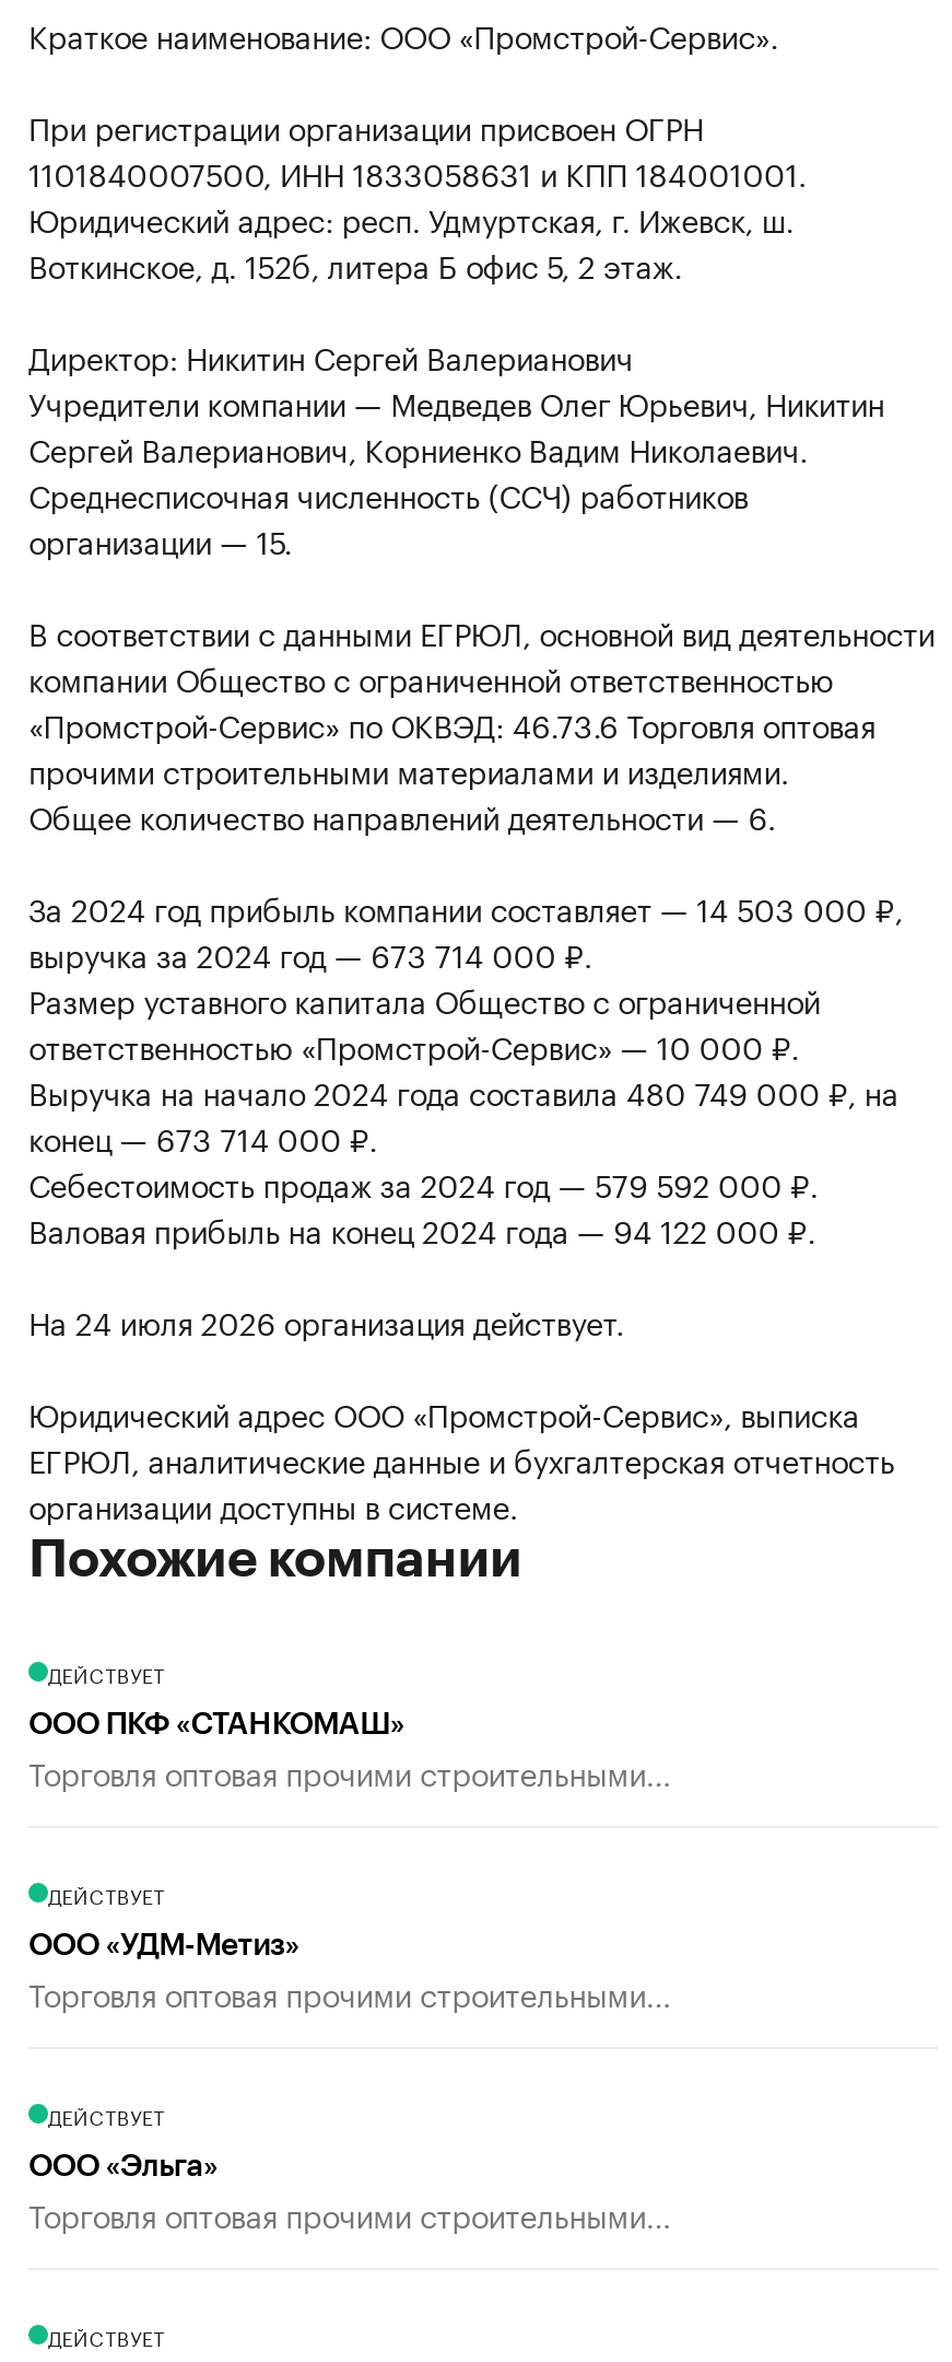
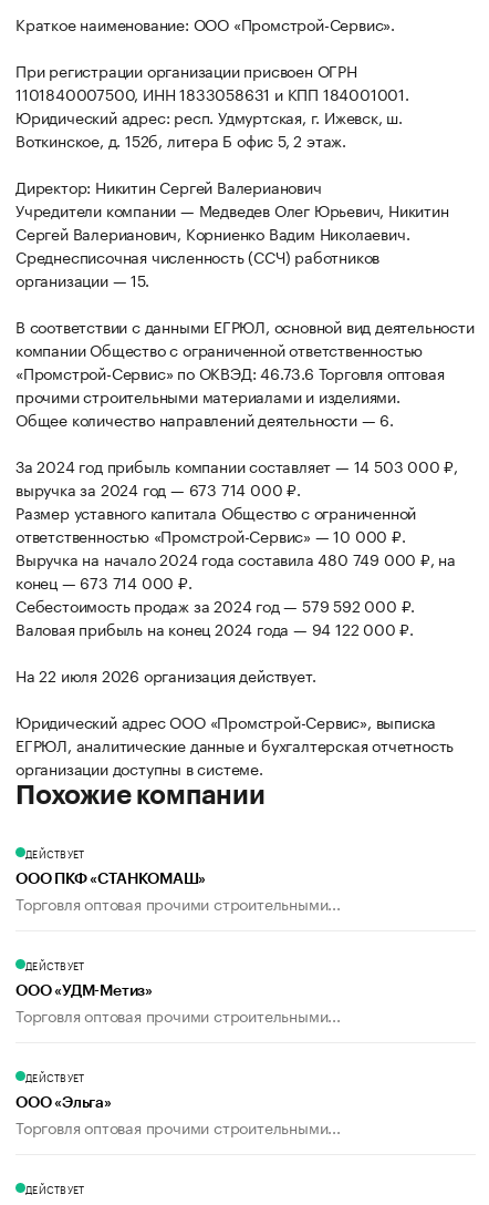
[28,1297,624,1345] На 24 июля 2026 организация действует. -> [15,663,316,687] На 22 июля 2026 организация действует.

